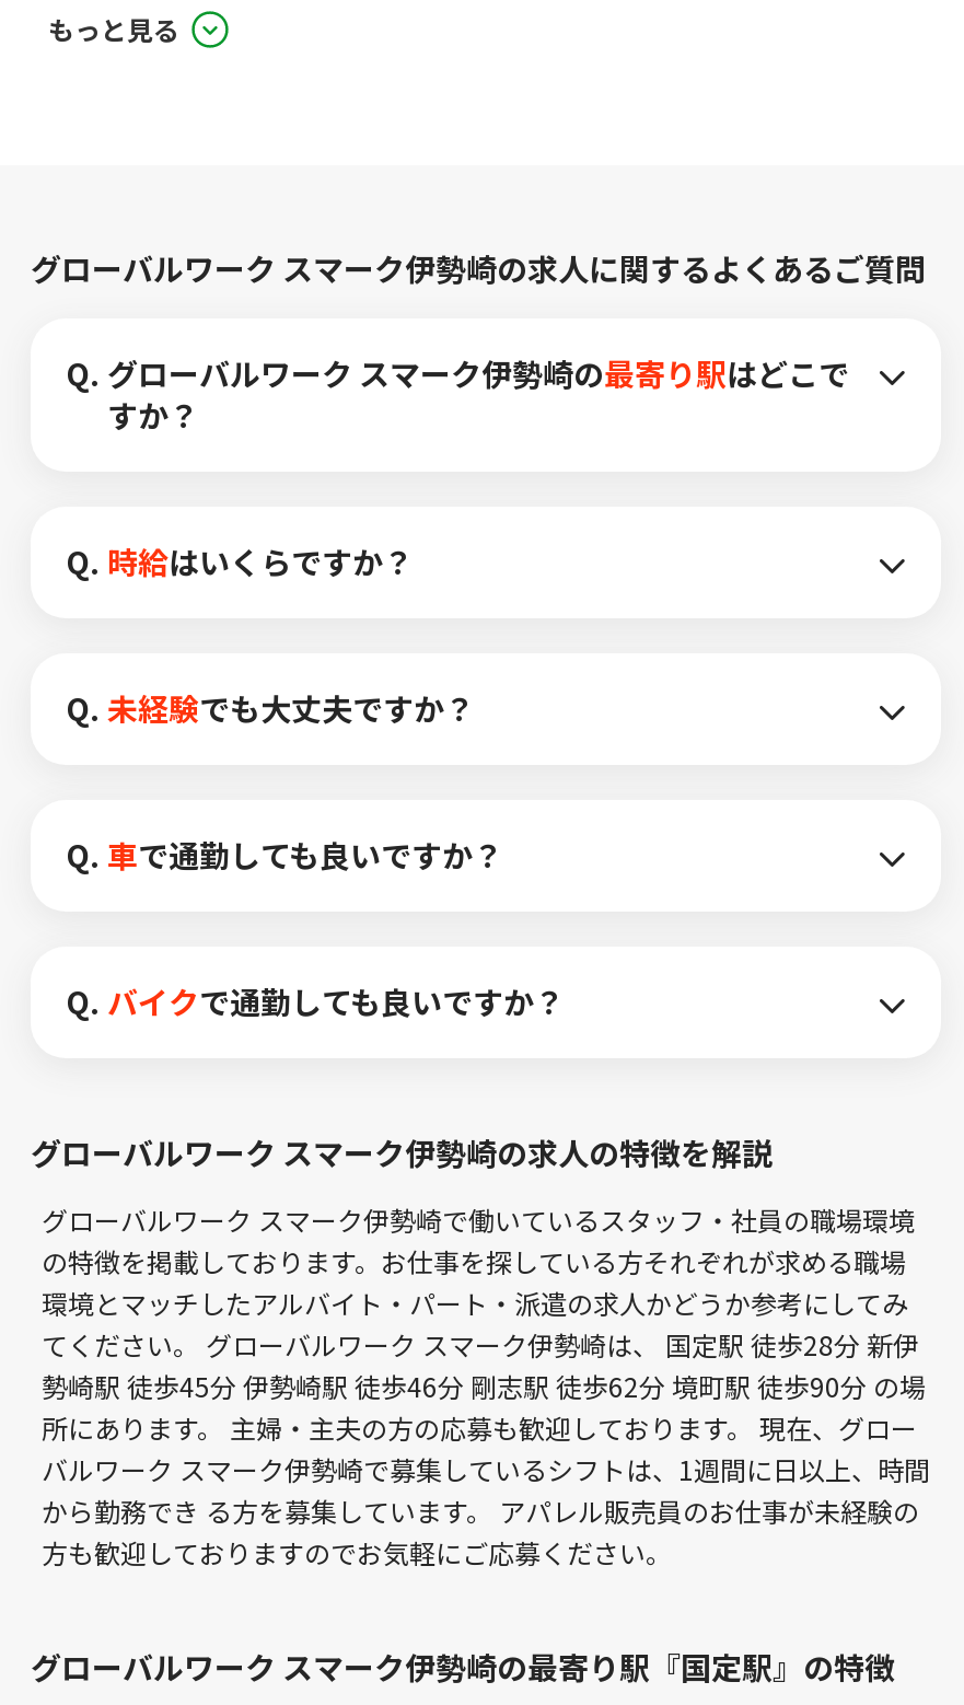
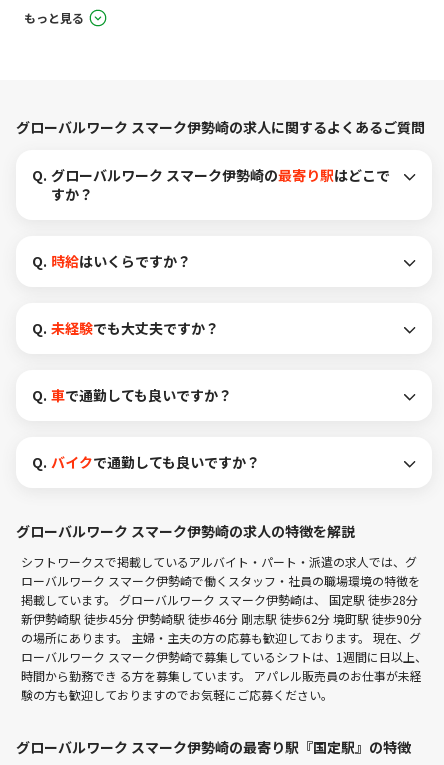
[42,1199,930,1569] グローバルワーク スマーク伊勢崎で働いているスタッフ・社員の職場環境 | の特徴を掲載しております。お仕事を探している方それぞれが求める職場 | 環境とマッチしたアルバイト・パート・派遣の求人かどうか参考にしてみ | てください。 グローバルワーク スマーク伊勢崎は、国定駅 徒歩28分新伊 | 勢崎駅 徒歩45分伊勢崎駅 徒歩46分剛志駅 徒歩62分境町駅 徒歩90分の場 | 所にあります。 主婦・主夫の方の応募も歓迎しております。 現在、グロー | バルワーク スマーク伊勢崎で募集しているシフトは、1週間に日以上、時間 | から勤務でき る方を募集しています。 アパレル販売員のお仕事が未経験の | 方も歓迎しておりますのでお気軽にご応募ください。 -> [21,552,427,702] シフトワークスで掲載しているアルバイト・パート・派遣の求人では、グ | ローバルワーク スマーク伊勢崎で働くスタッフ・社員の職場環境の特徴を | 掲載しています。 グローバルワーク スマーク伊勢崎は、国定駅 徒歩28分 | 新伊勢崎駅 徒歩45分伊勢崎駅 徒歩46分剛志駅 徒歩62分境町駅 徒歩90分 | の場所にあります。 主婦・主夫の方の応募も歓迎しております。 現在、グ | ローバルワーク スマーク伊勢崎で募集しているシフトは、1週間に日以上、 | 時間から勤務でき る方を募集しています。 アパレル販売員のお仕事が未経 | 験の方も歓迎しておりますのでお気軽にご応募ください。

